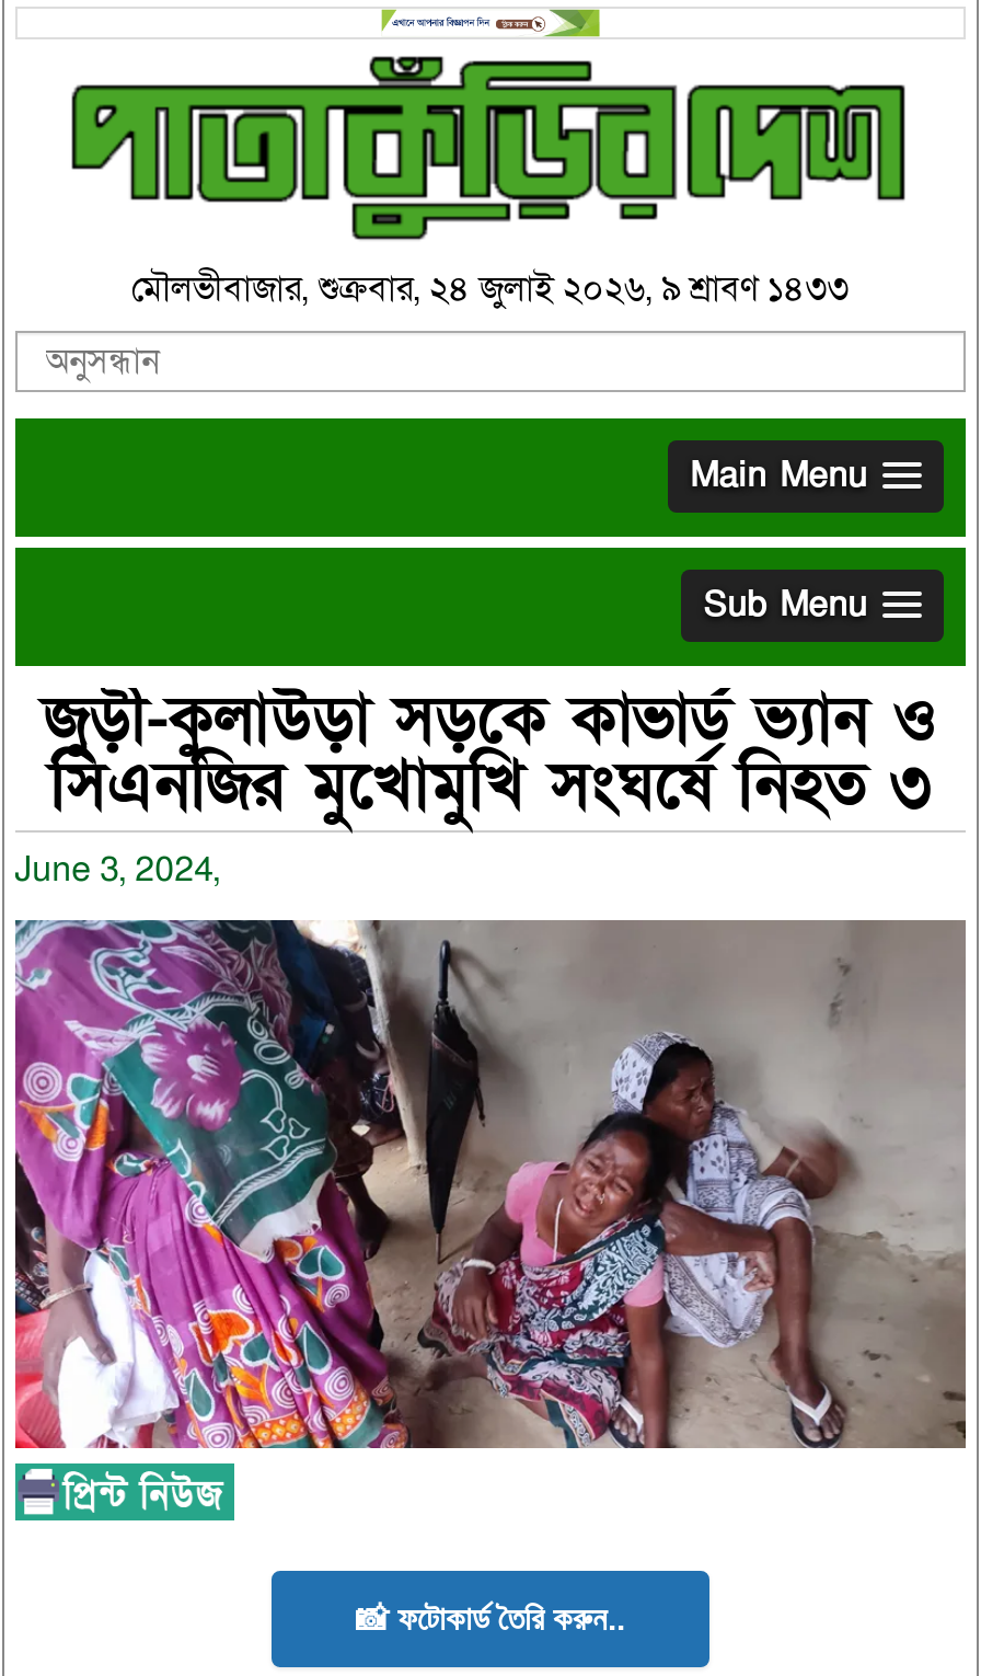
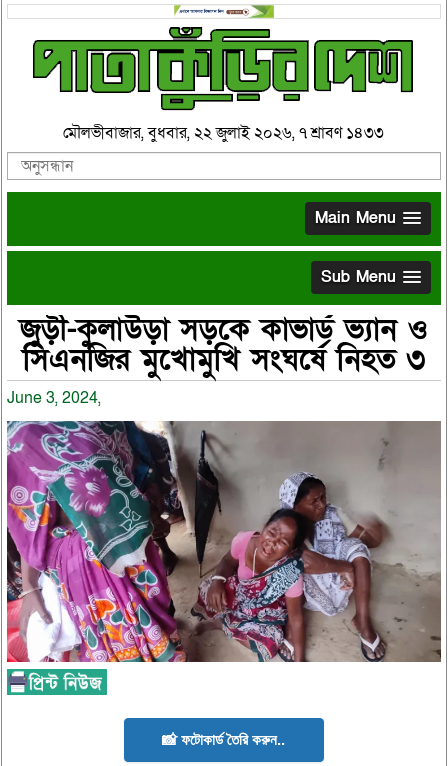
[131,264,850,312] মৌলভীবাজার, শুক্রবার, ২৪ জুলাই ২০২৬, ৯ শ্রাবণ ১৪৩৩ -> [63,121,384,143] মৌলভীবাজার, বুধবার, ২২ জুলাই ২০২৬, ৭ শ্রাবণ ১৪৩৩

